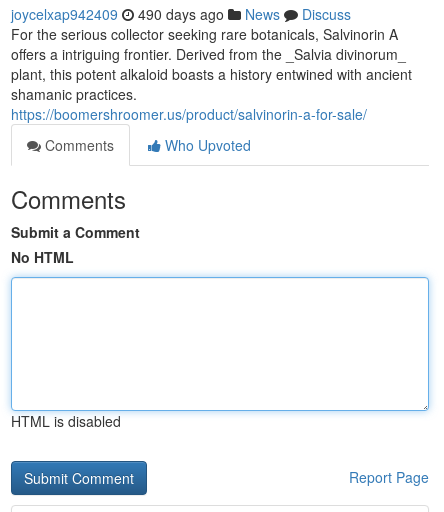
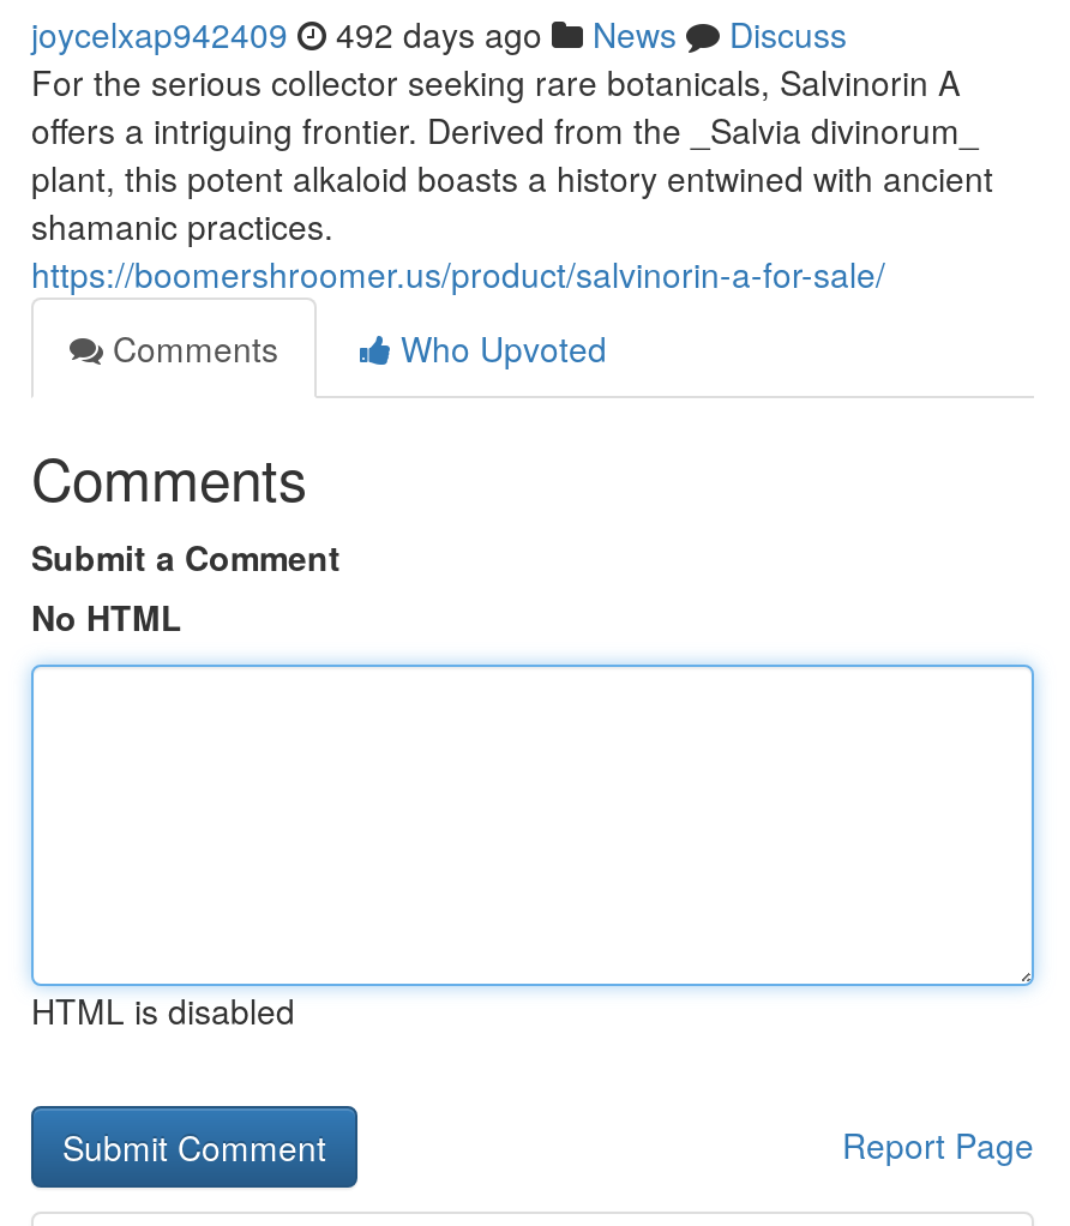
[11,4,351,24] joycelxap942409 490 days ago News Discuss -> [31,10,847,58] joycelxap942409 492 days ago News Discuss

